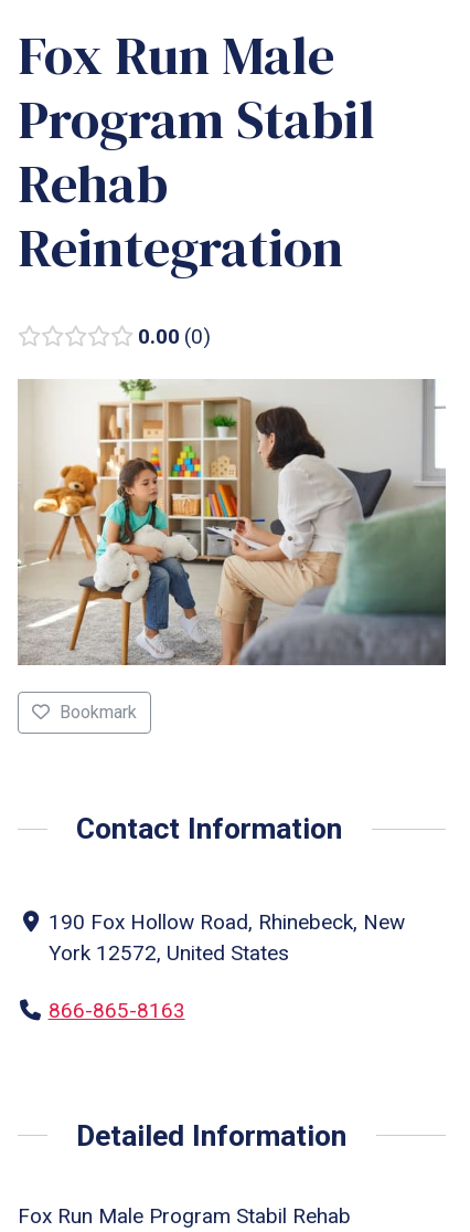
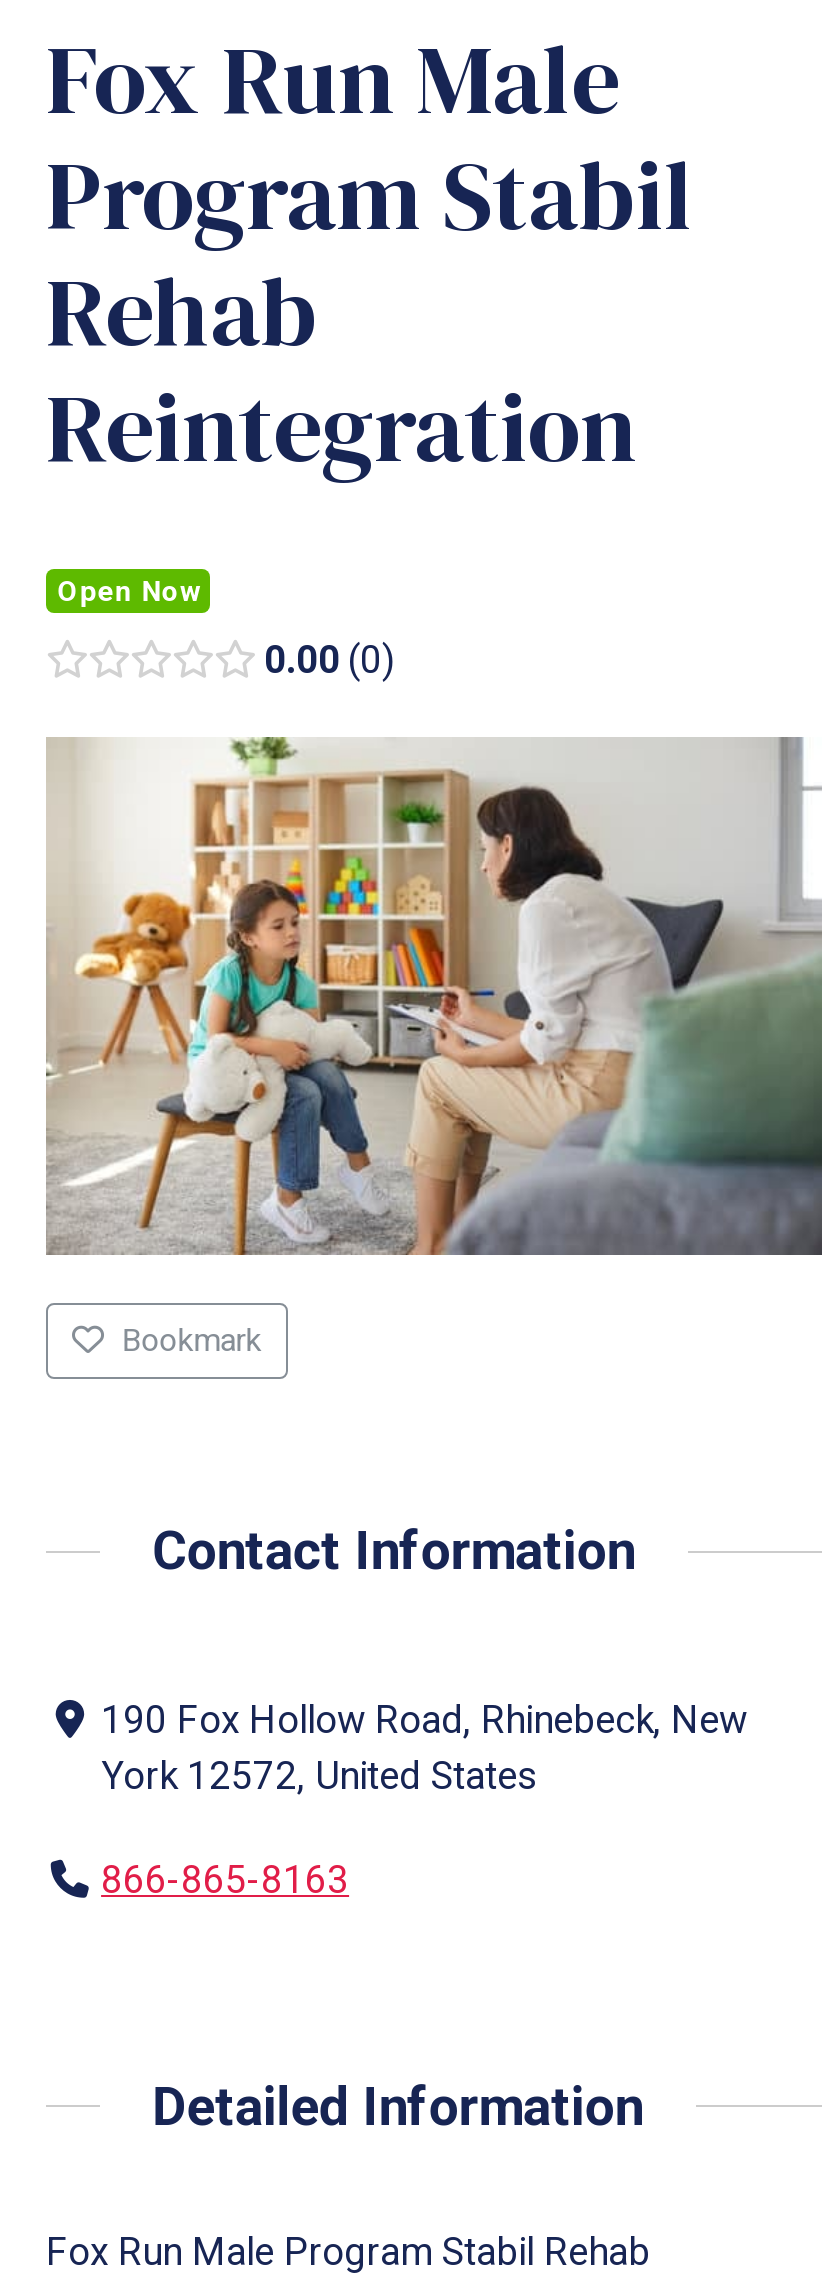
none -> [57,575,199,607] Open Now

